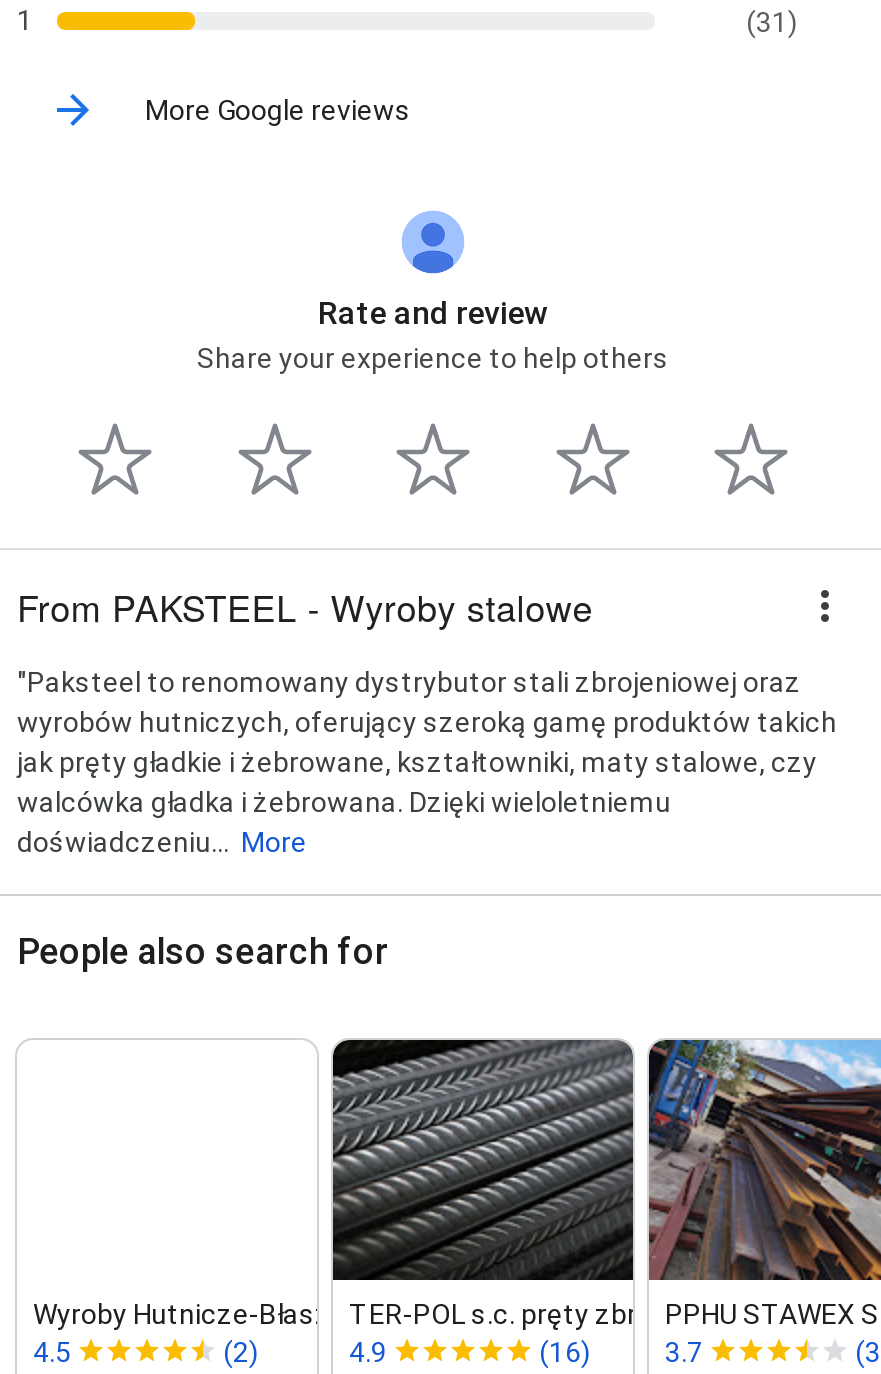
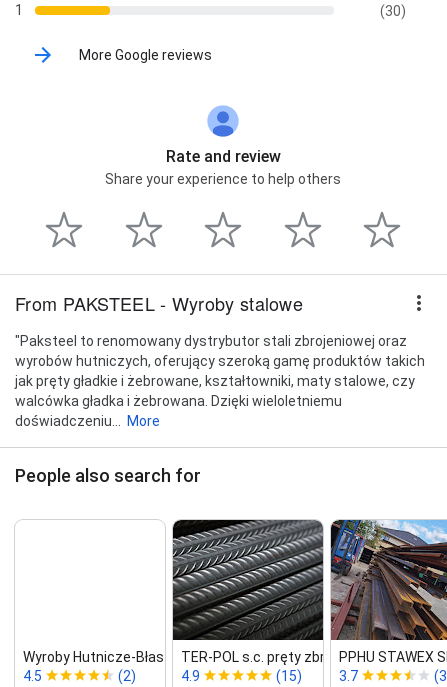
[746,5,798,37] (31) -> [379,3,405,19] (30)
[539,1335,591,1367] (16) -> [276,668,302,684] (15)

